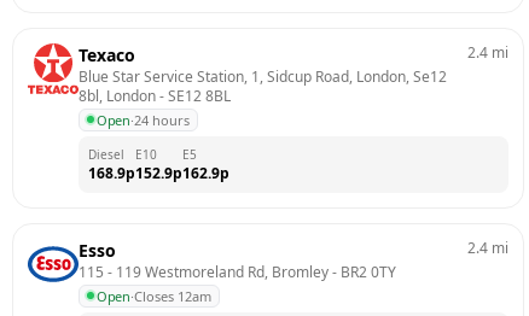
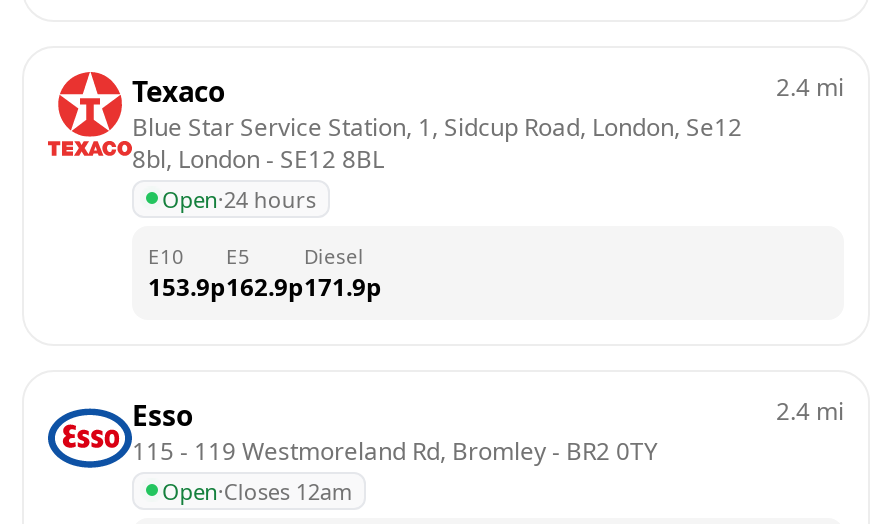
[88,146,135,183] Diesel | 168.9p -> none
[135,163,182,183] 152.9p -> [148,270,226,304] 153.9p
none -> [304,242,382,304] Diesel | 171.9p

